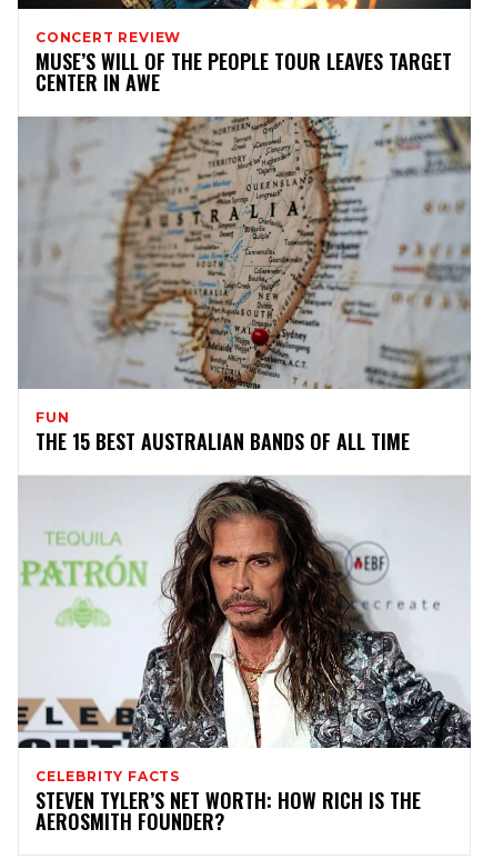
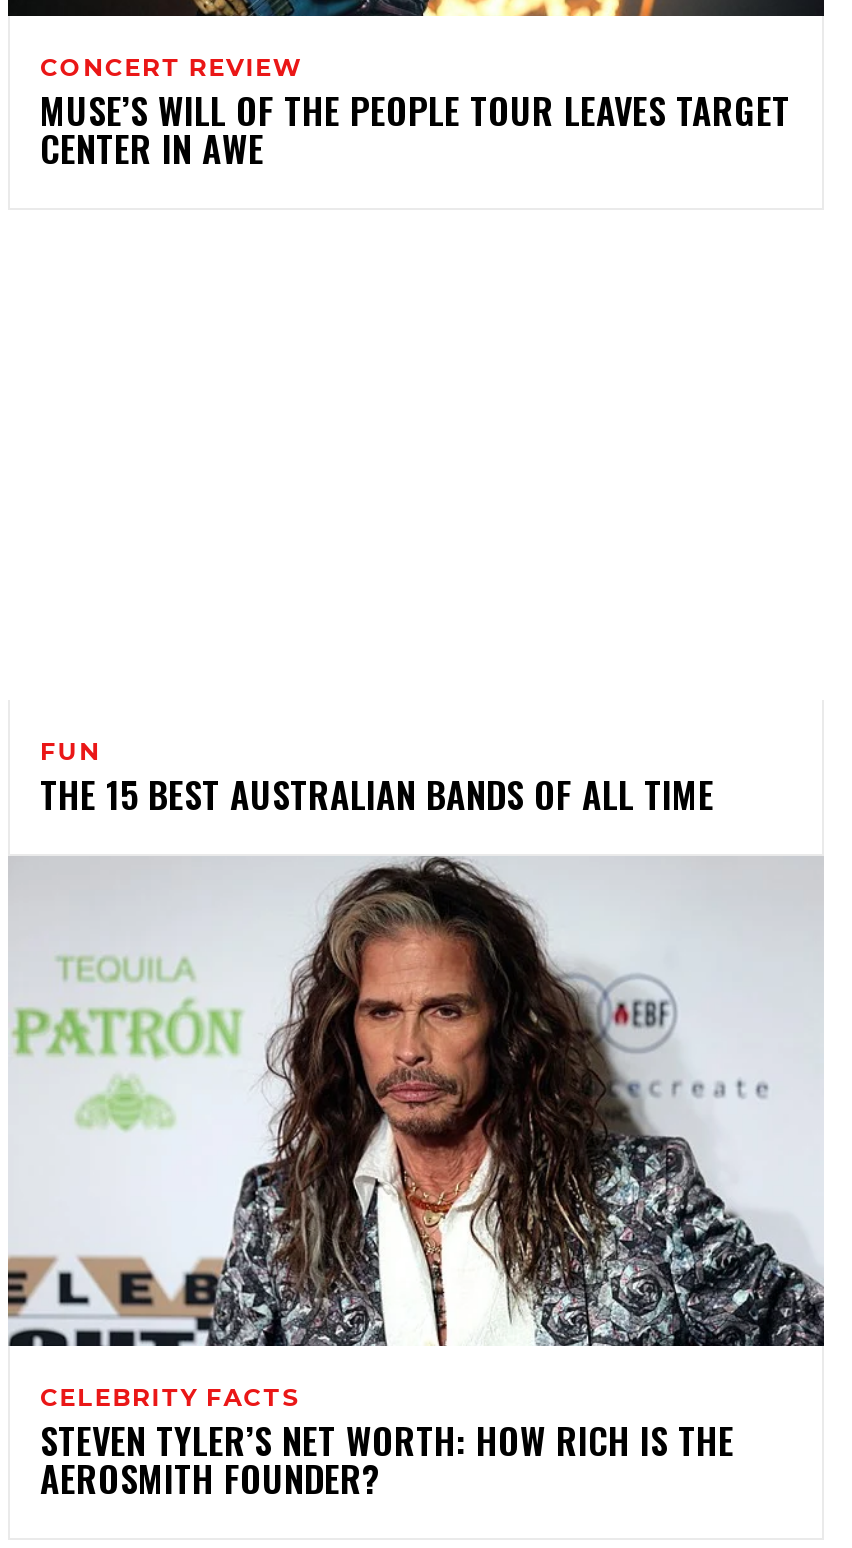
[17,116,472,390] [image] -> none

